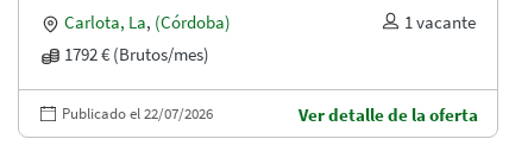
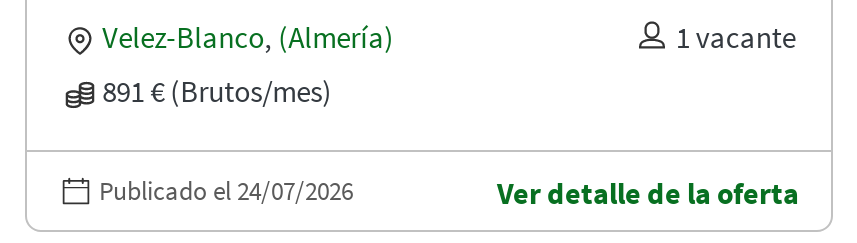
[64,11,230,34] Carlota, La, (Córdoba) -> [102,17,394,55] Velez-Blanco, (Almería)
[64,43,209,66] 1792 € (Brutos/mes) -> [102,71,332,109] 891 € (Brutos/mes)
[62,104,213,124] Publicado el 22/07/2026 -> [99,173,353,207] Publicado el 24/07/2026

